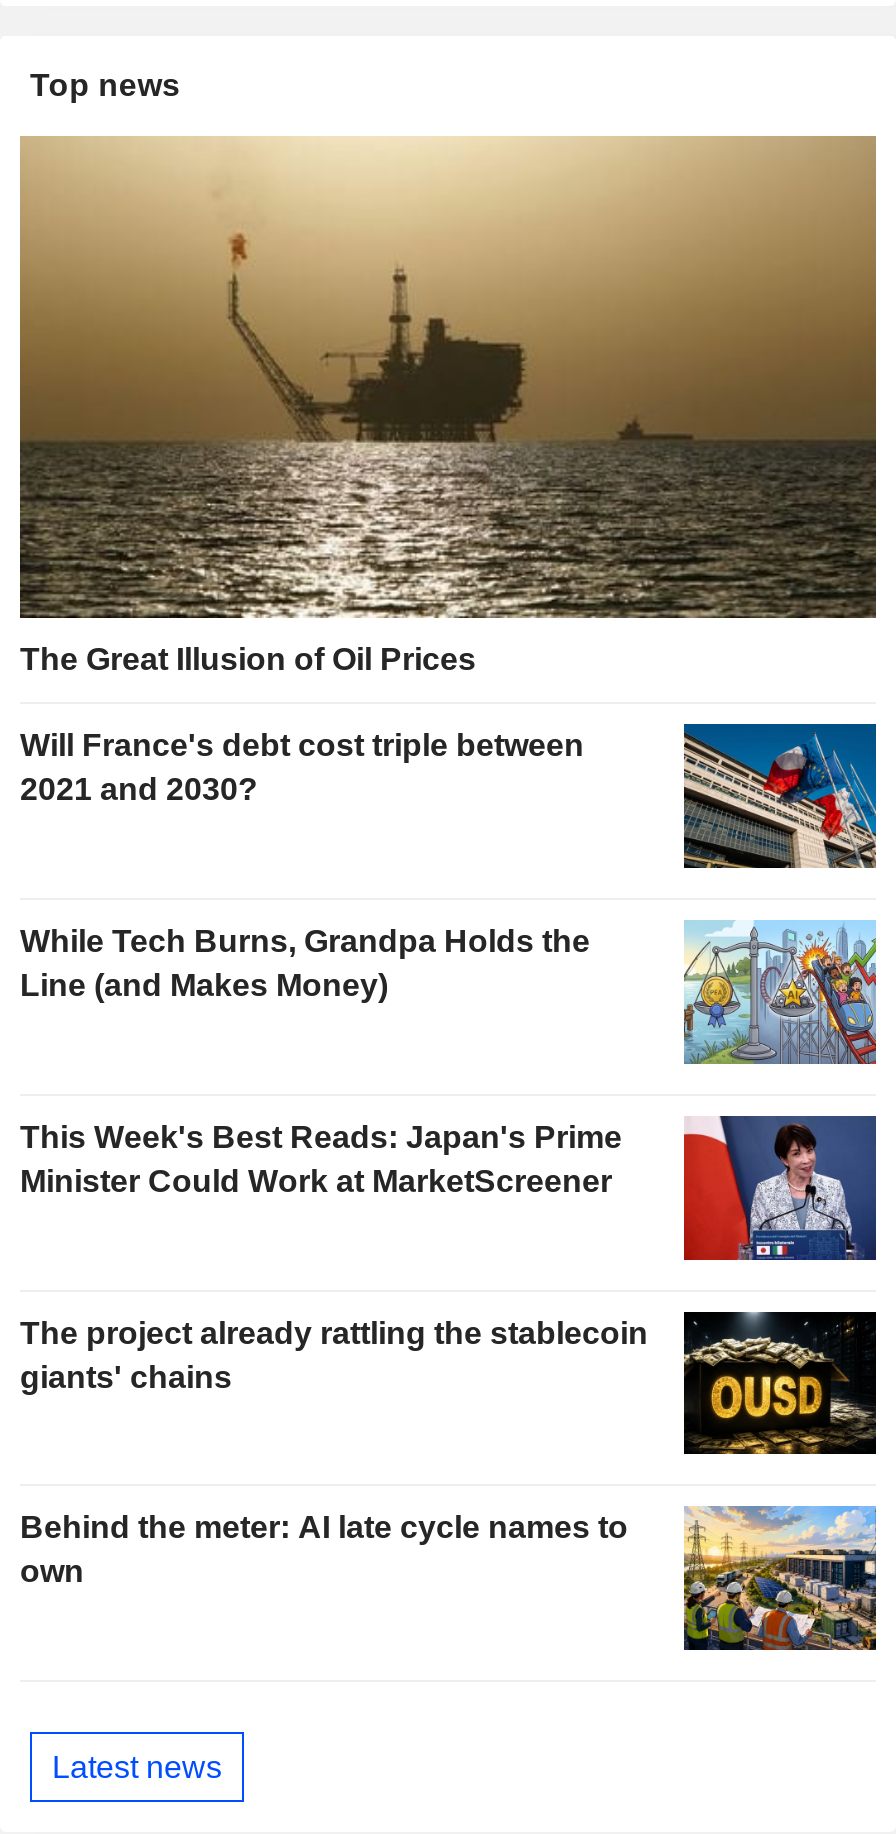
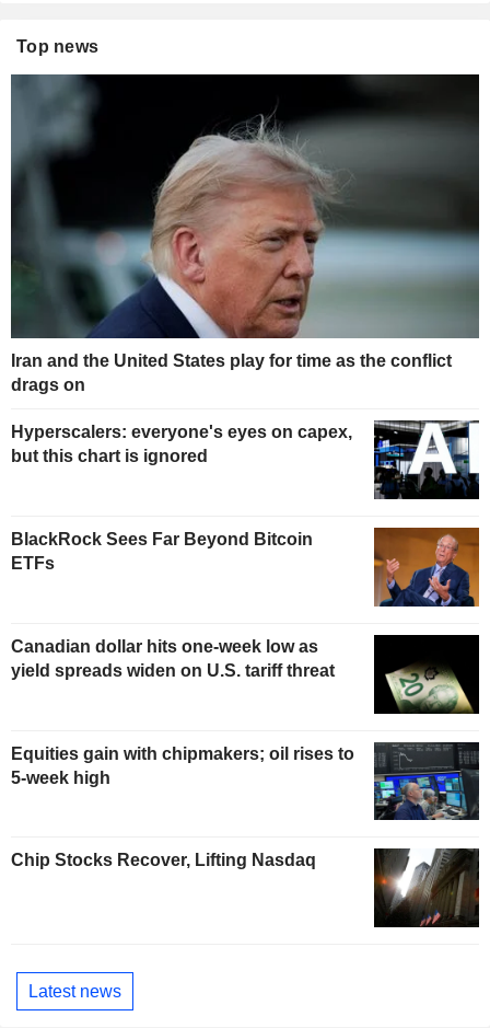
[18,134,878,676] [image] | The Great Illusion of Oil Prices -> [10,73,480,394] [image] | Iran and the United States play for time as the conflict | drags on
[20,728,584,806] Will France's debt cost triple between | 2021 and 2030? -> [11,423,352,466] Hyperscalers: everyone's eyes on capex, | but this chart is ignored
[682,722,878,870] [image] -> [374,419,480,500] [image]
[20,924,590,1002] While Tech Burns, Grandpa Holds the | Line (and Makes Money) -> [11,530,313,573] BlackRock Sees Far Beyond Bitcoin | ETFs
[682,920,878,1066] [image] -> [373,527,480,608] [image]
[20,1114,878,1262] [image] | This Week's Best Reads: Japan's Prime | Minister Could Work at MarketScreener -> [11,634,480,715] [image] | Canadian dollar hits one-week low as | yield spreads widen on U.S. tariff threat
[20,1312,874,1456] [image] | The project already rattling the stablecoin | giants' chains -> [11,742,479,821] [image] | Equities gain with chipmakers; oil rises to | 5-week high
[20,1511,628,1589] Behind the meter: AI late cycle names to | own -> [11,851,316,870] Chip Stocks Recover, Lifting Nasdaq
[682,1504,878,1652] [image] -> [373,847,479,928] [image]

